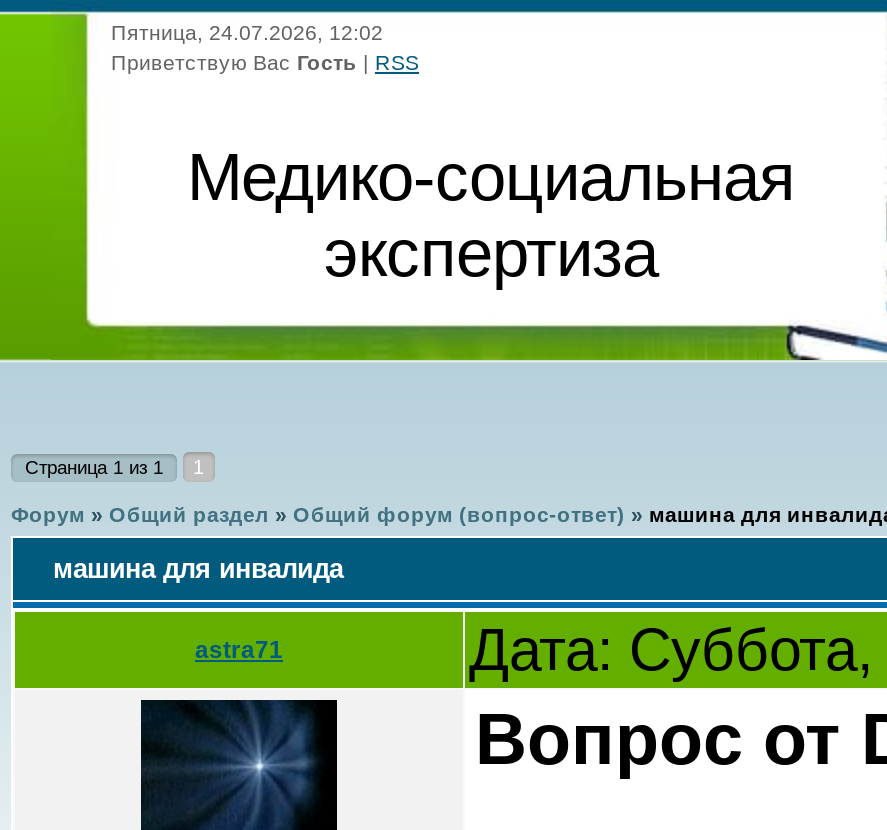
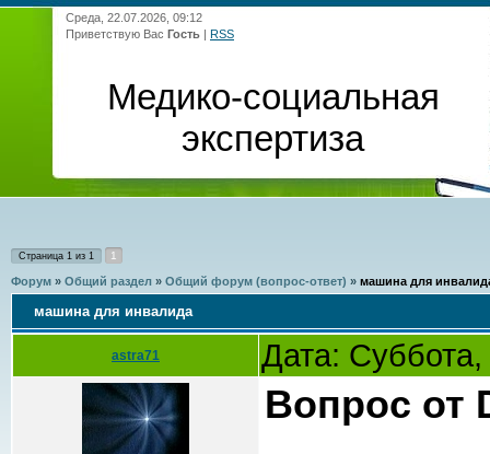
[111,20,383,44] Пятница, 24.07.2026, 12:02 -> [66,11,202,24] Среда, 22.07.2026, 09:12

